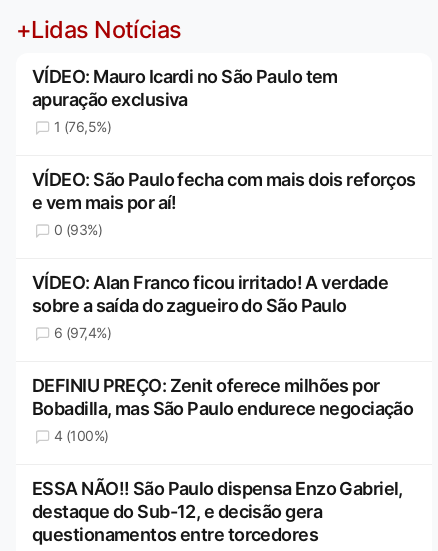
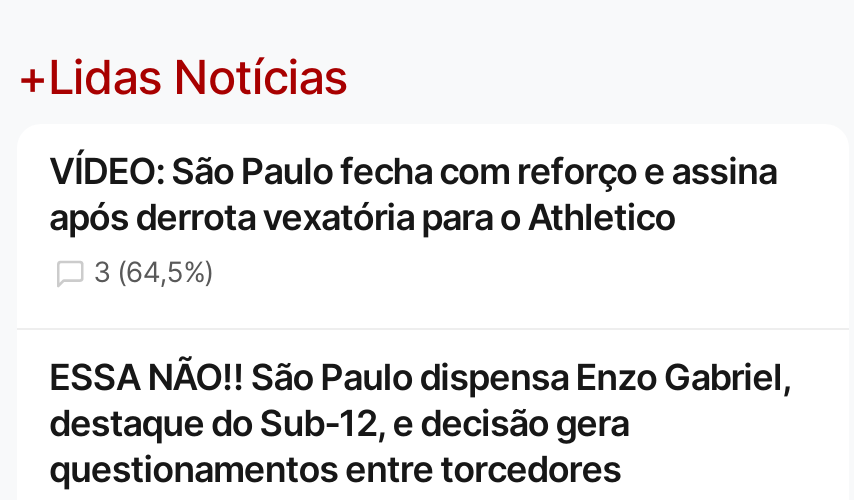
[32,66,416,444] VÍDEO: Mauro Icardi no São Paulo tem | apuração exclusiva | 1 (76,5%) | VÍDEO: São Paulo fecha com mais dois reforços | e vem mais por aí! | 0 (93%) | VÍDEO: Alan Franco ficou irritado! A verdade | sobre a saída do zagueiro do São Paulo | 6 (97,4%) | DEFINIU PREÇO: Zenit oferece milhões por | Bobadilla, mas São Paulo endurece negociação | 4 (100%) -> [49,150,777,288] VÍDEO: São Paulo fecha com reforço e assina | após derrota vexatória para o Athletico | 3 (64,5%)

